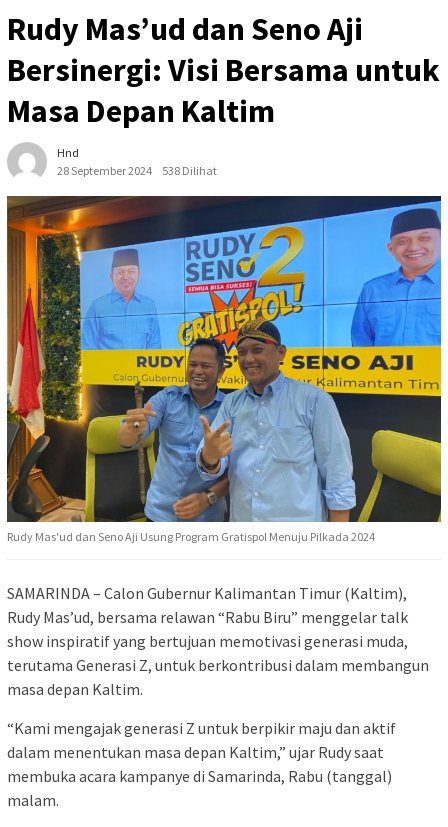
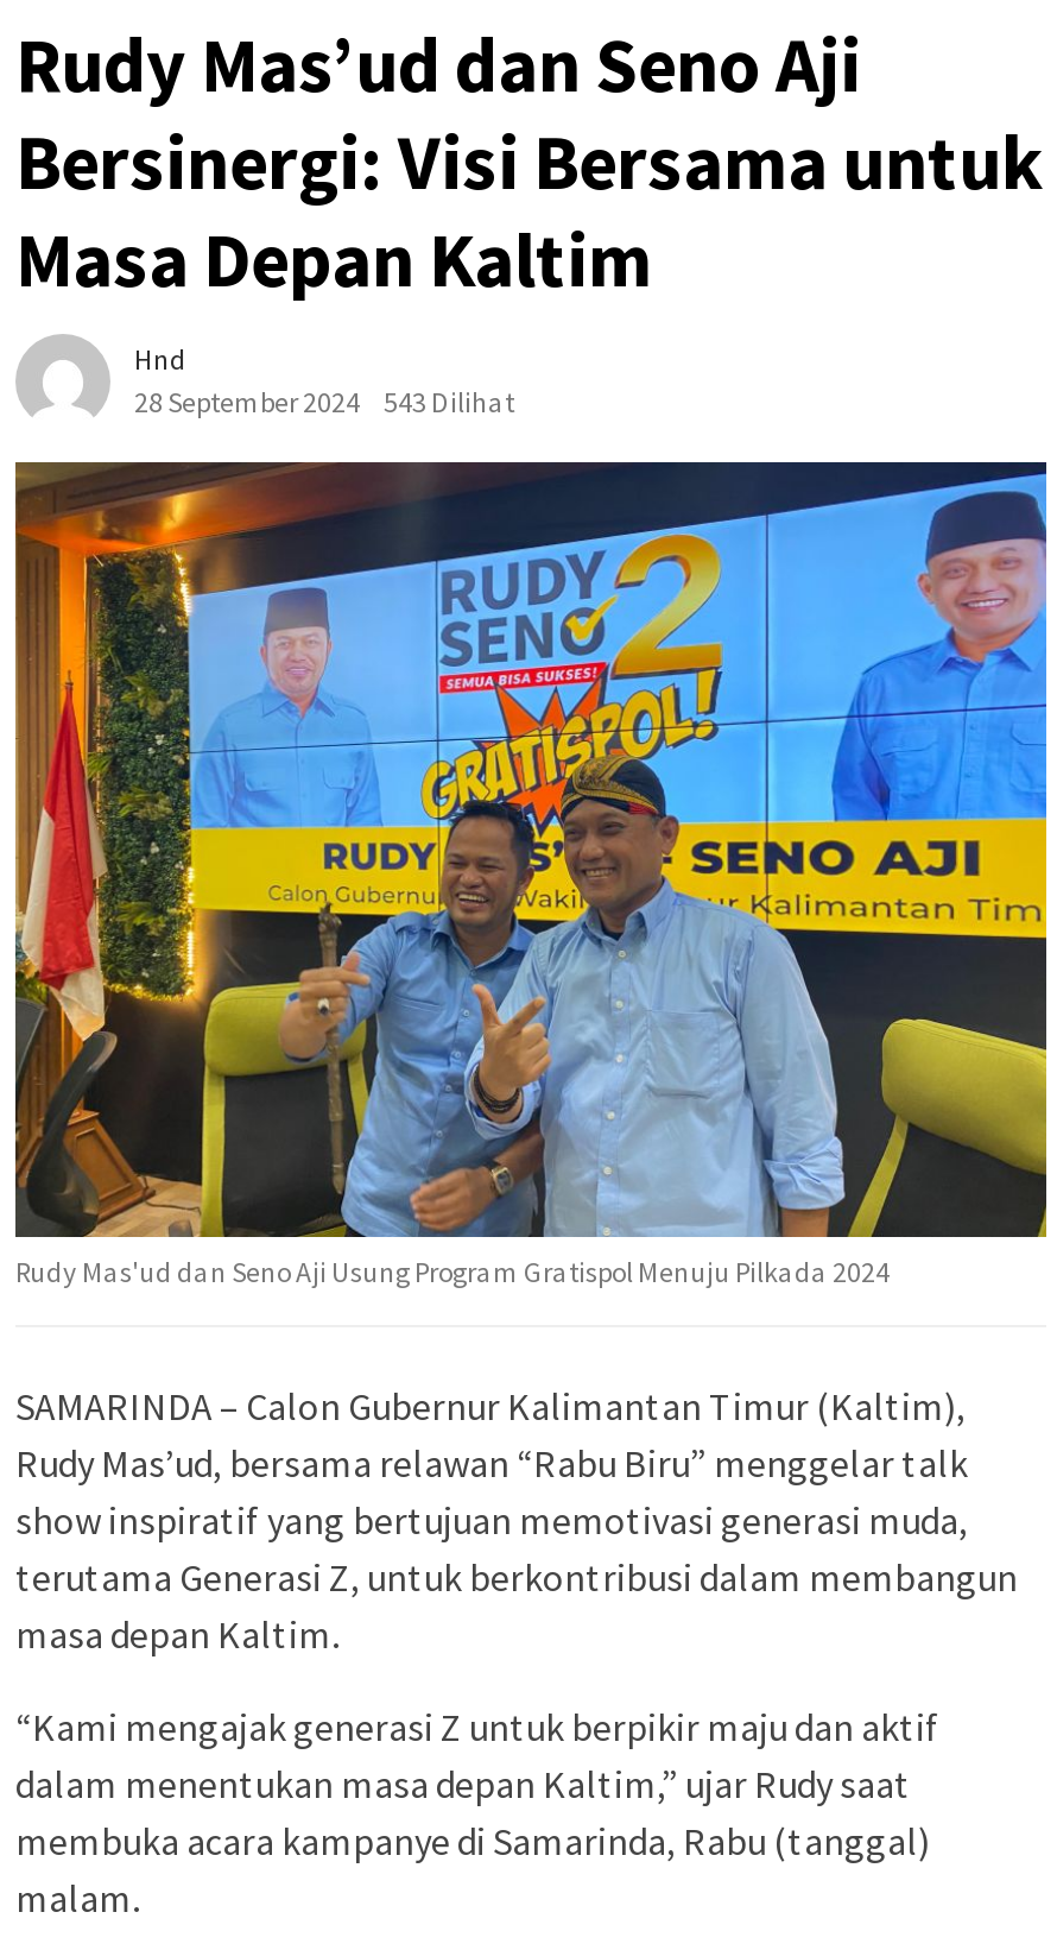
[57,163,217,178] 28 September 2024 538 Dilihat -> [134,385,514,420] 28 September 2024 543 Dilihat

